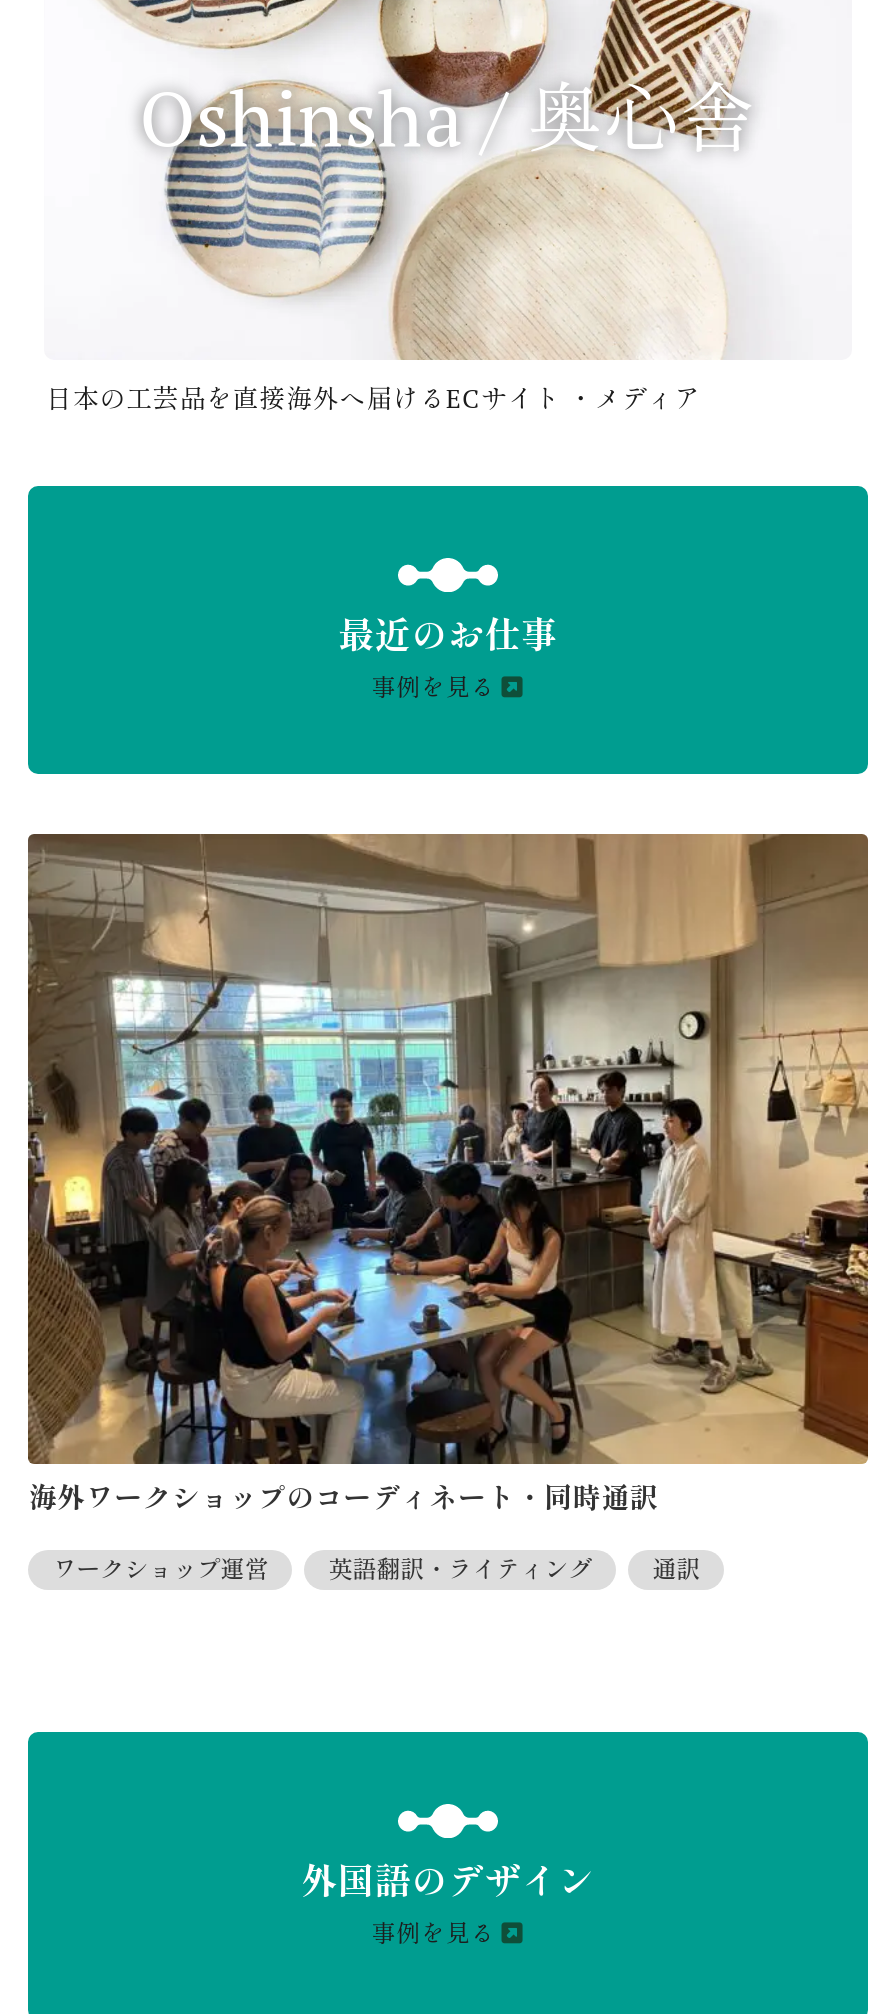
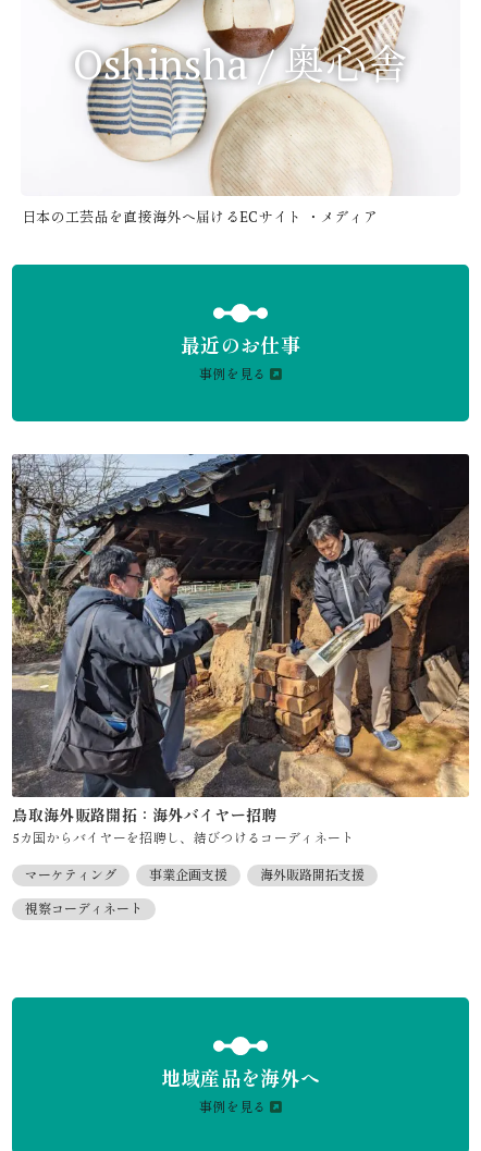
[28,832,870,1584] [image] | 海外ワークショップのコーディネート・同時通訳 | ワークショップ運営 | 英語翻訳・ライティング | 通訳 -> [12,453,470,917] [image] | 鳥取海外販路開拓：海外バイヤー招聘 | 5カ国からバイヤーを招聘し、結びつけるコーディネート | マーケティング | 事業企画支援 | 海外販路開拓支援 | 視察コーディネート
[301,1857,595,1905] 外国語のデザイン -> [161,1065,320,1091] 地域産品を海外へ

